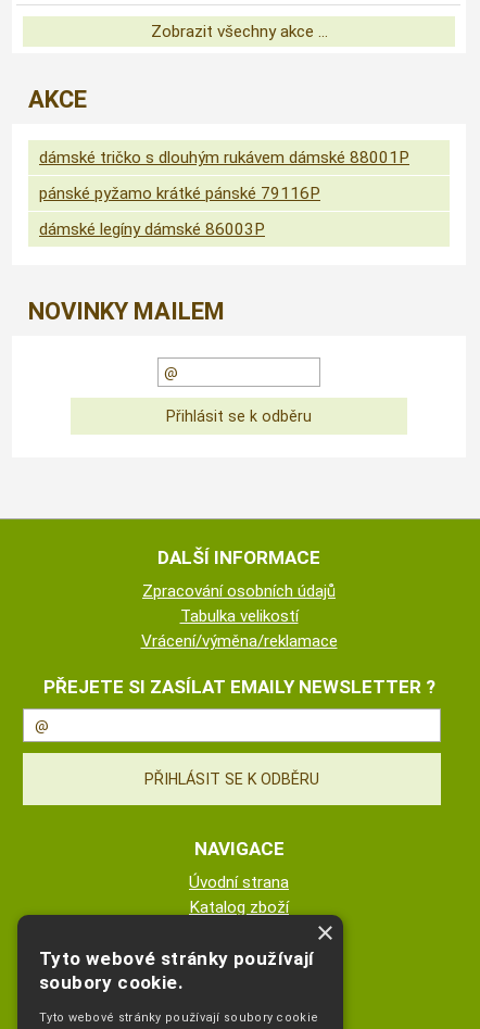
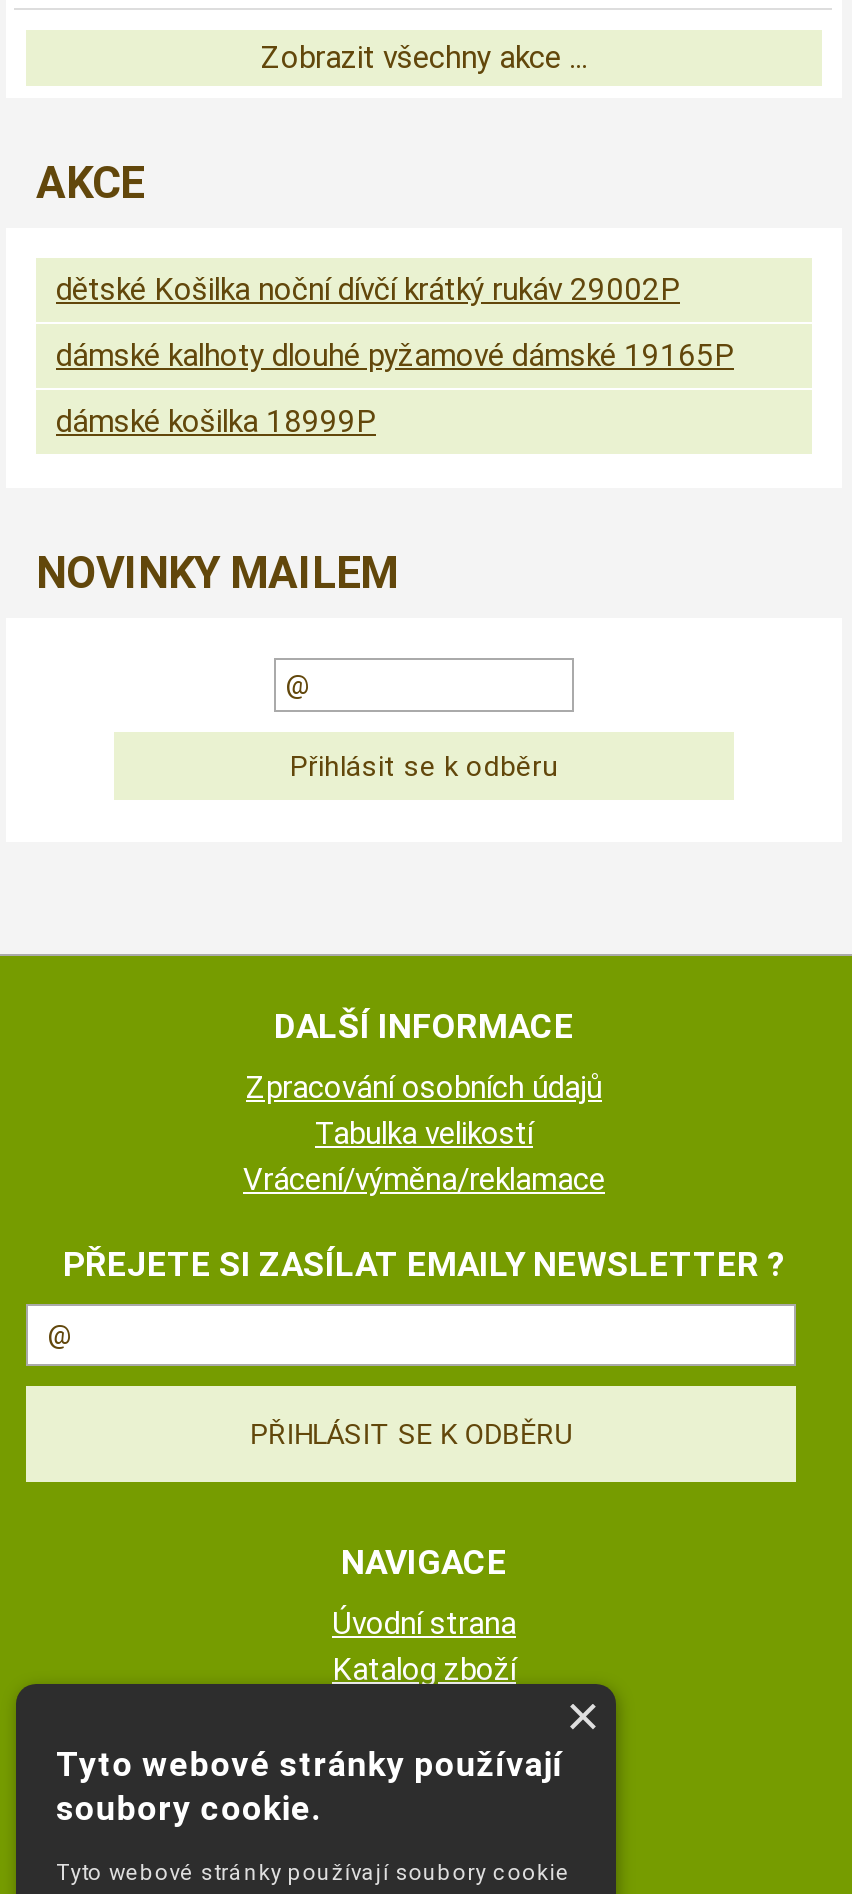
[39,147,409,167] dámské tričko s dlouhým rukávem dámské 88001P -> [56,271,680,307] dětské Košilka noční dívčí krátký rukáv 29002P
[39,183,320,203] pánské pyžamo krátké pánské 79116P -> [56,337,734,373] dámské kalhoty dlouhé pyžamové dámské 19165P
[39,219,265,239] dámské legíny dámské 86003P -> [56,403,376,439] dámské košilka 18999P

